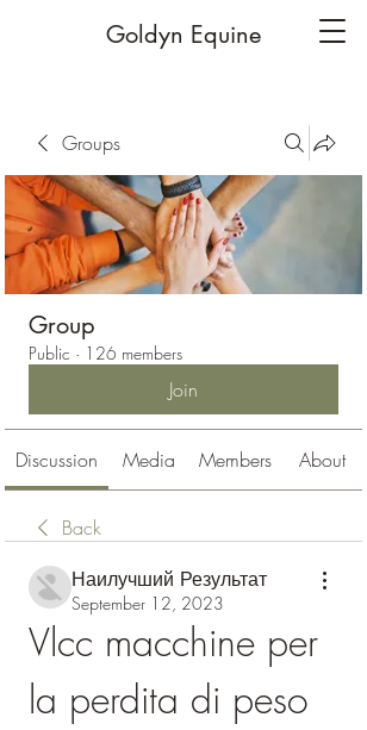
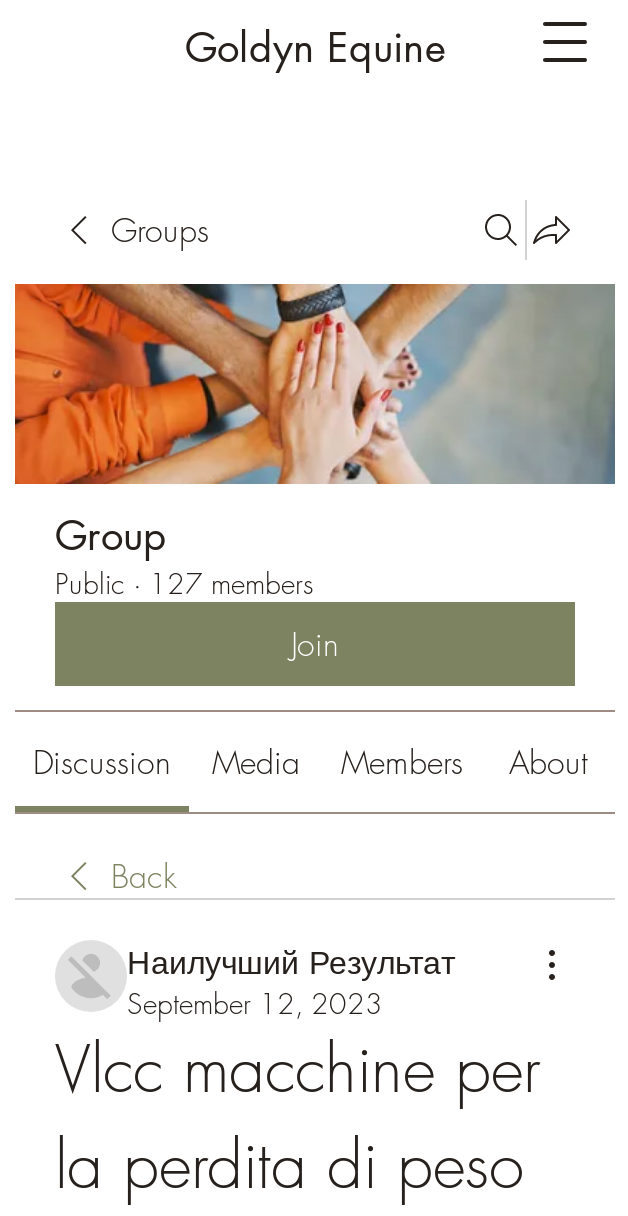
[29,342,182,364] Public · 126 members -> [55,564,313,602] Public · 127 members

